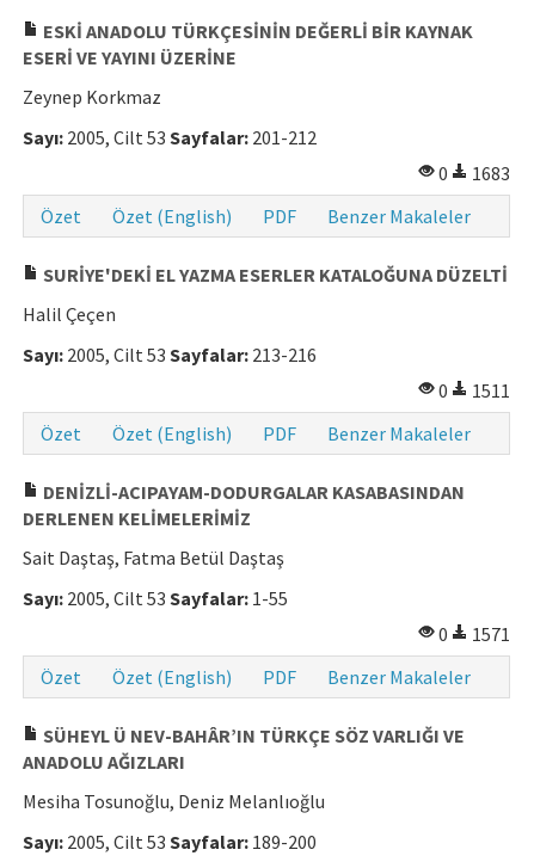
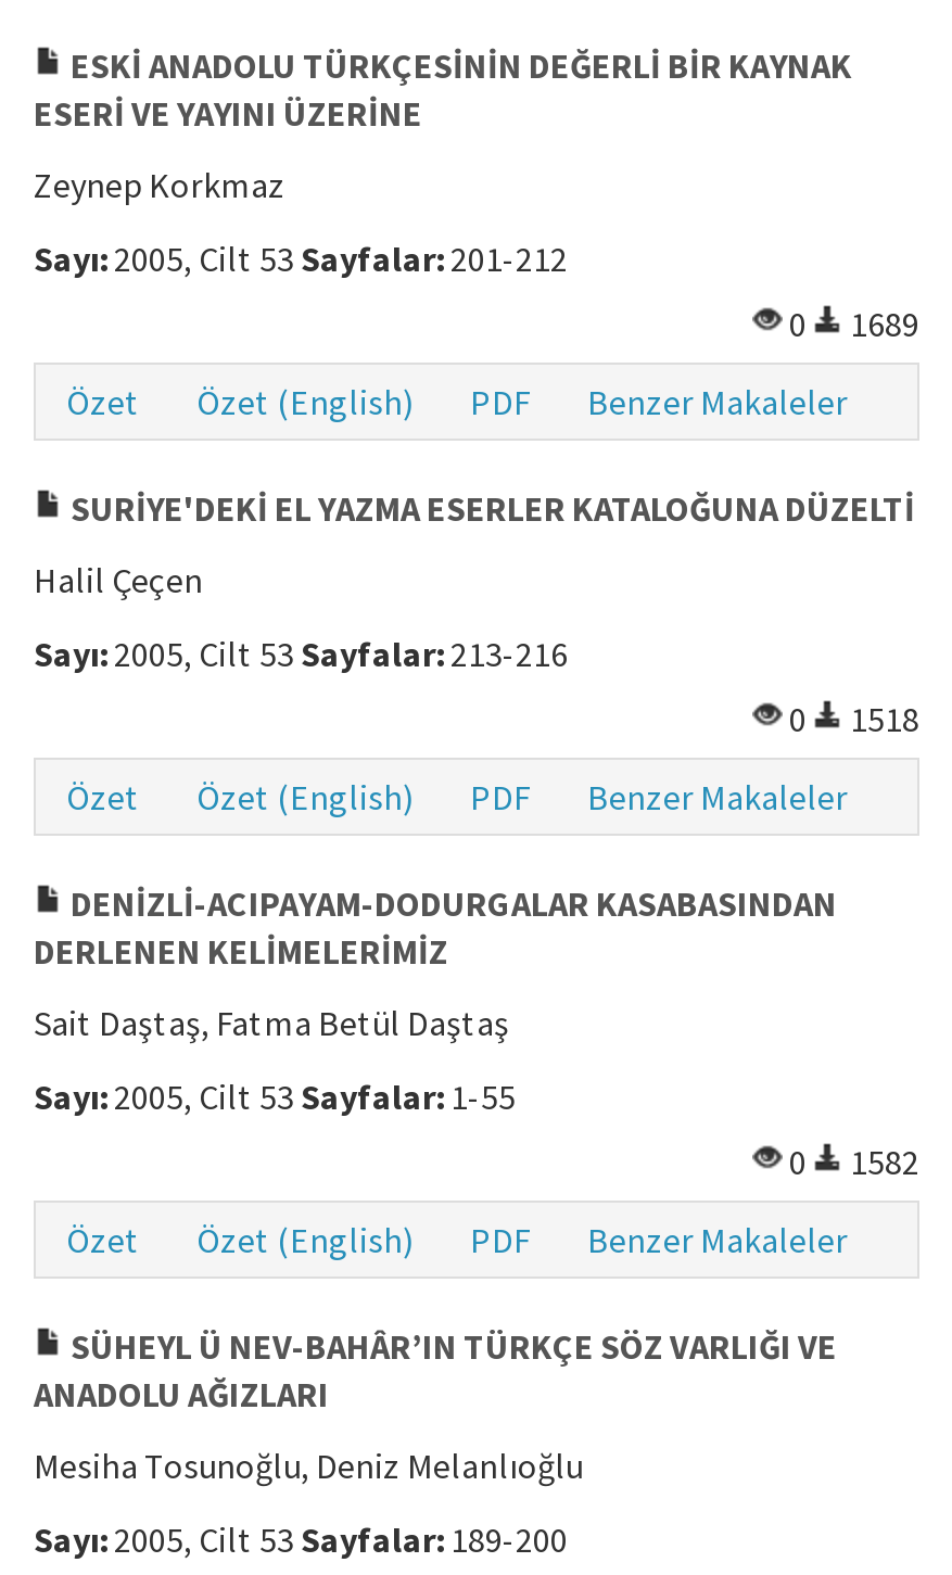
[435,162,510,186] 0 1683 -> [783,303,919,346] 0 1689
[435,379,510,403] 0 1511 -> [783,698,919,741] 0 1518
[435,623,510,646] 0 1571 -> [783,1141,919,1184] 0 1582

